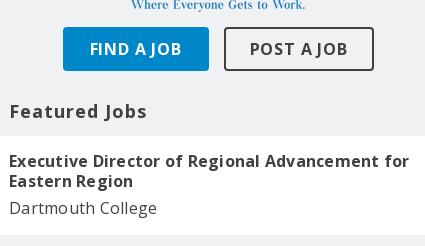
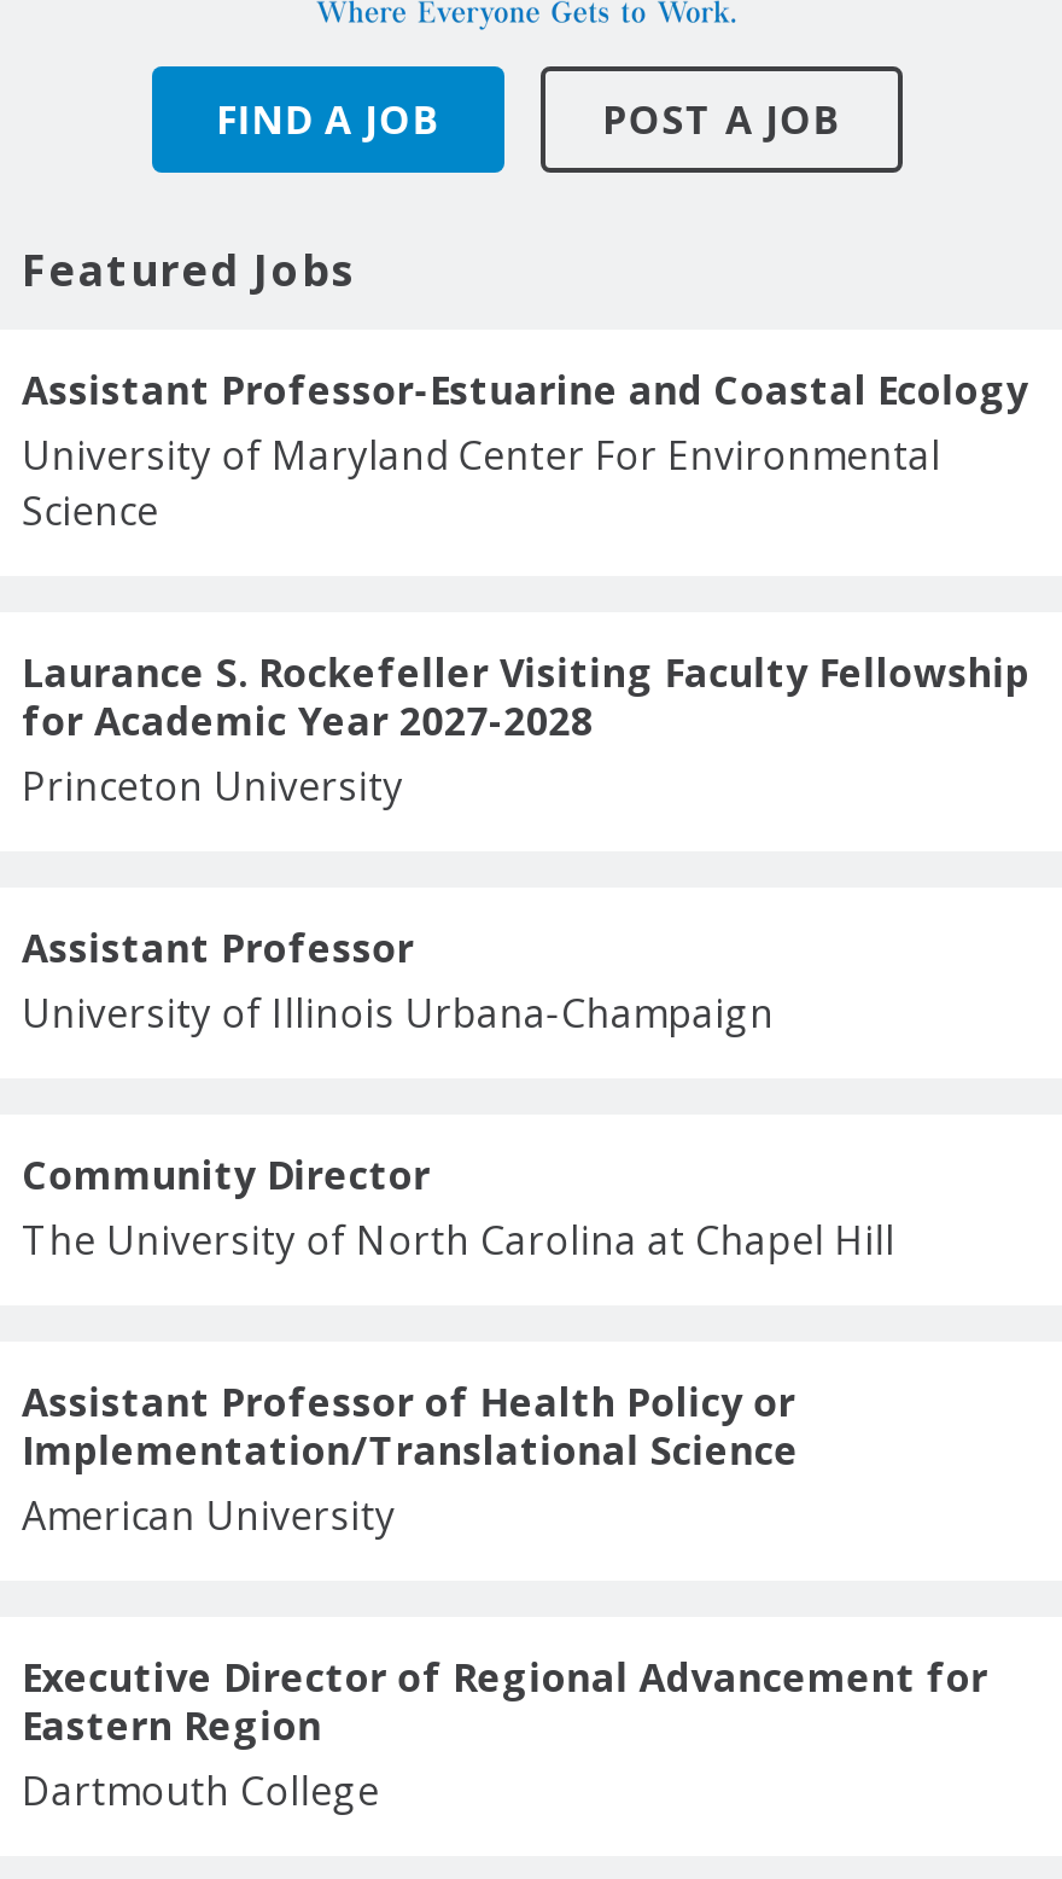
none -> [22,362,1030,1541] Assistant Professor-Estuarine and Coastal Ecology | University of Maryland Center For Environmental | Science | Laurance S. Rockefeller Visiting Faculty Fellowship | for Academic Year 2027-2028 | Princeton University | Assistant Professor | University of Illinois Urbana-Champaign | Community Director | The University of North Carolina at Chapel Hill | Assistant Professor of Health Policy or | Implementation/Translational Science | American University

